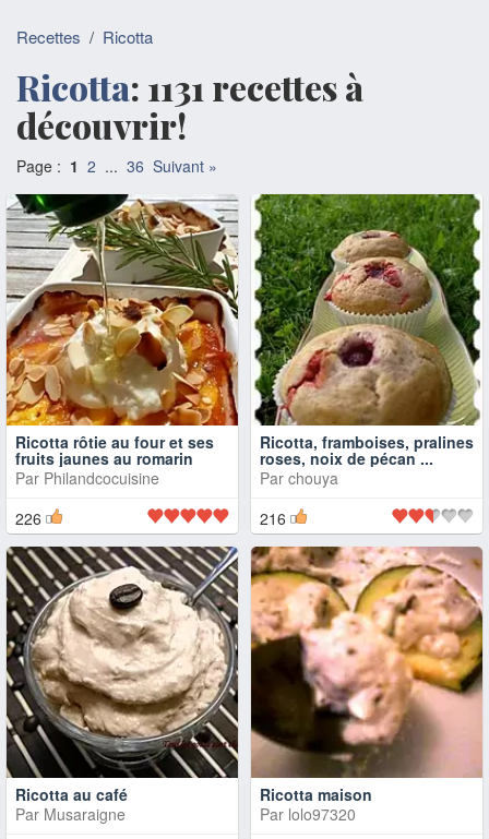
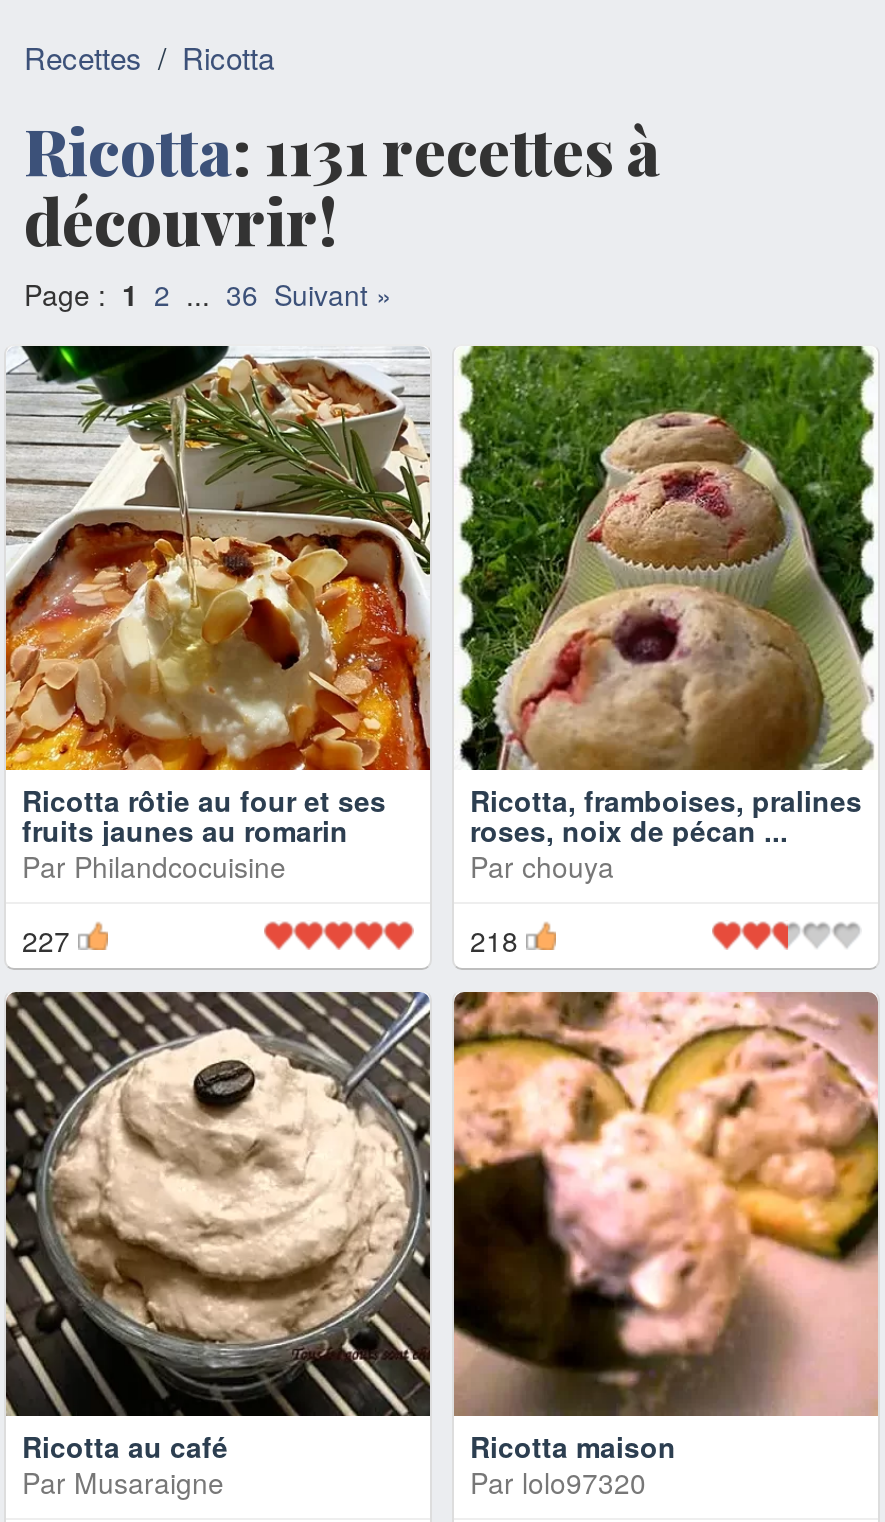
[15,507,41,529] 226 -> [22,920,70,960] 227
[260,507,286,529] 216 -> [470,920,518,960] 218

